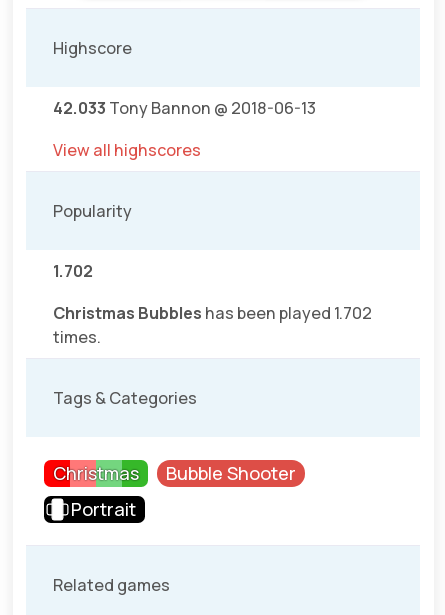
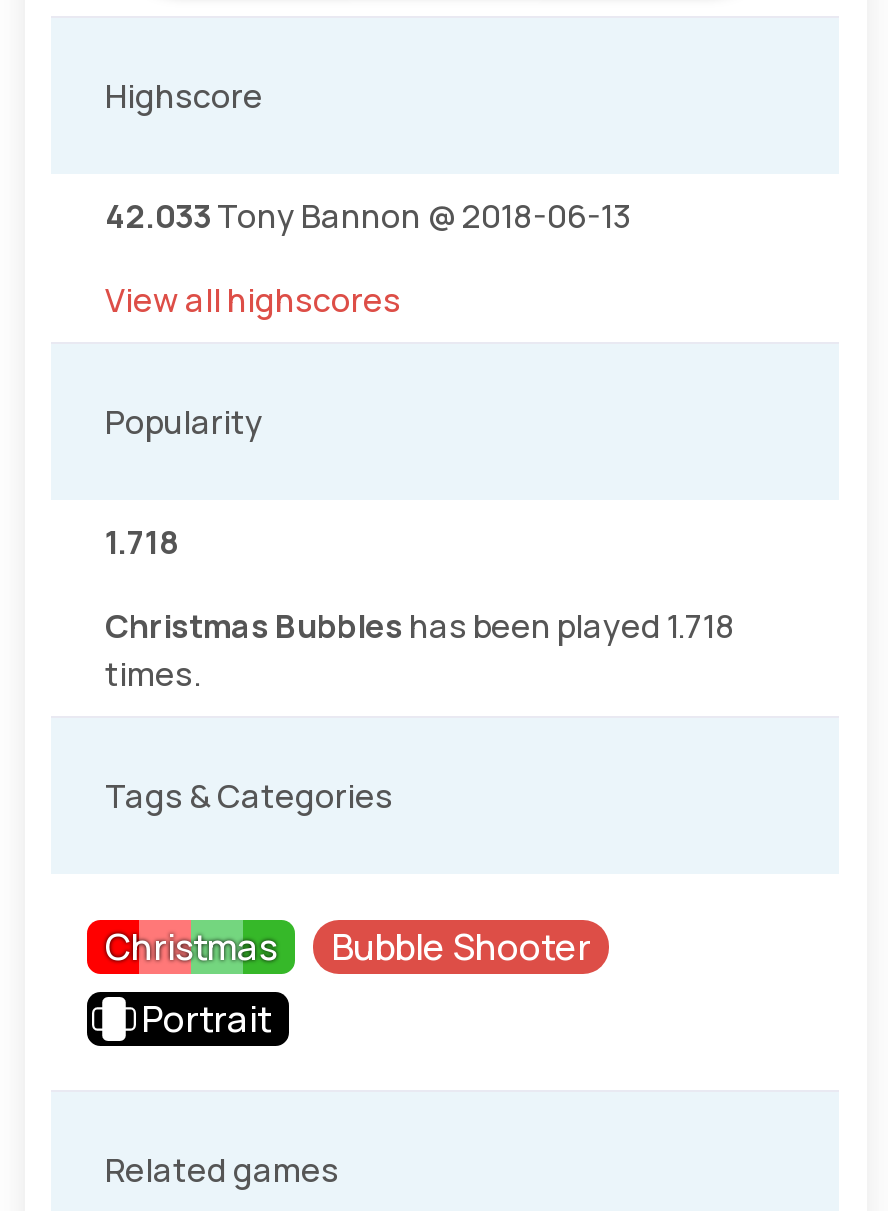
[53,260,93,282] 1.702 -> [105,521,179,565] 1.718
[53,302,372,324] Christmas Bubbles has been played 1.702 -> [105,605,735,649] Christmas Bubbles has been played 1.718

